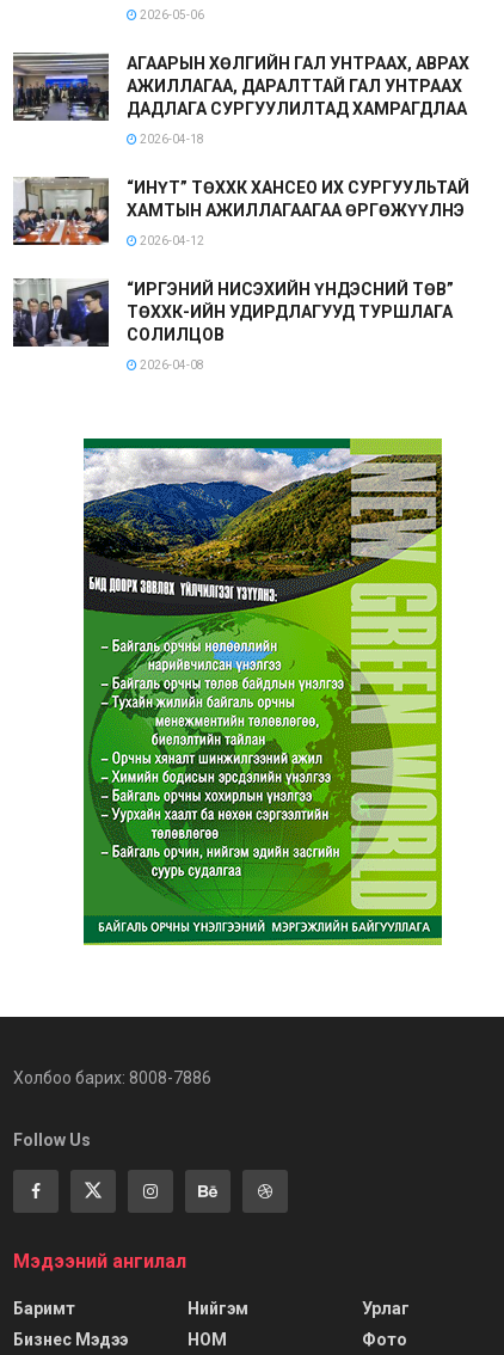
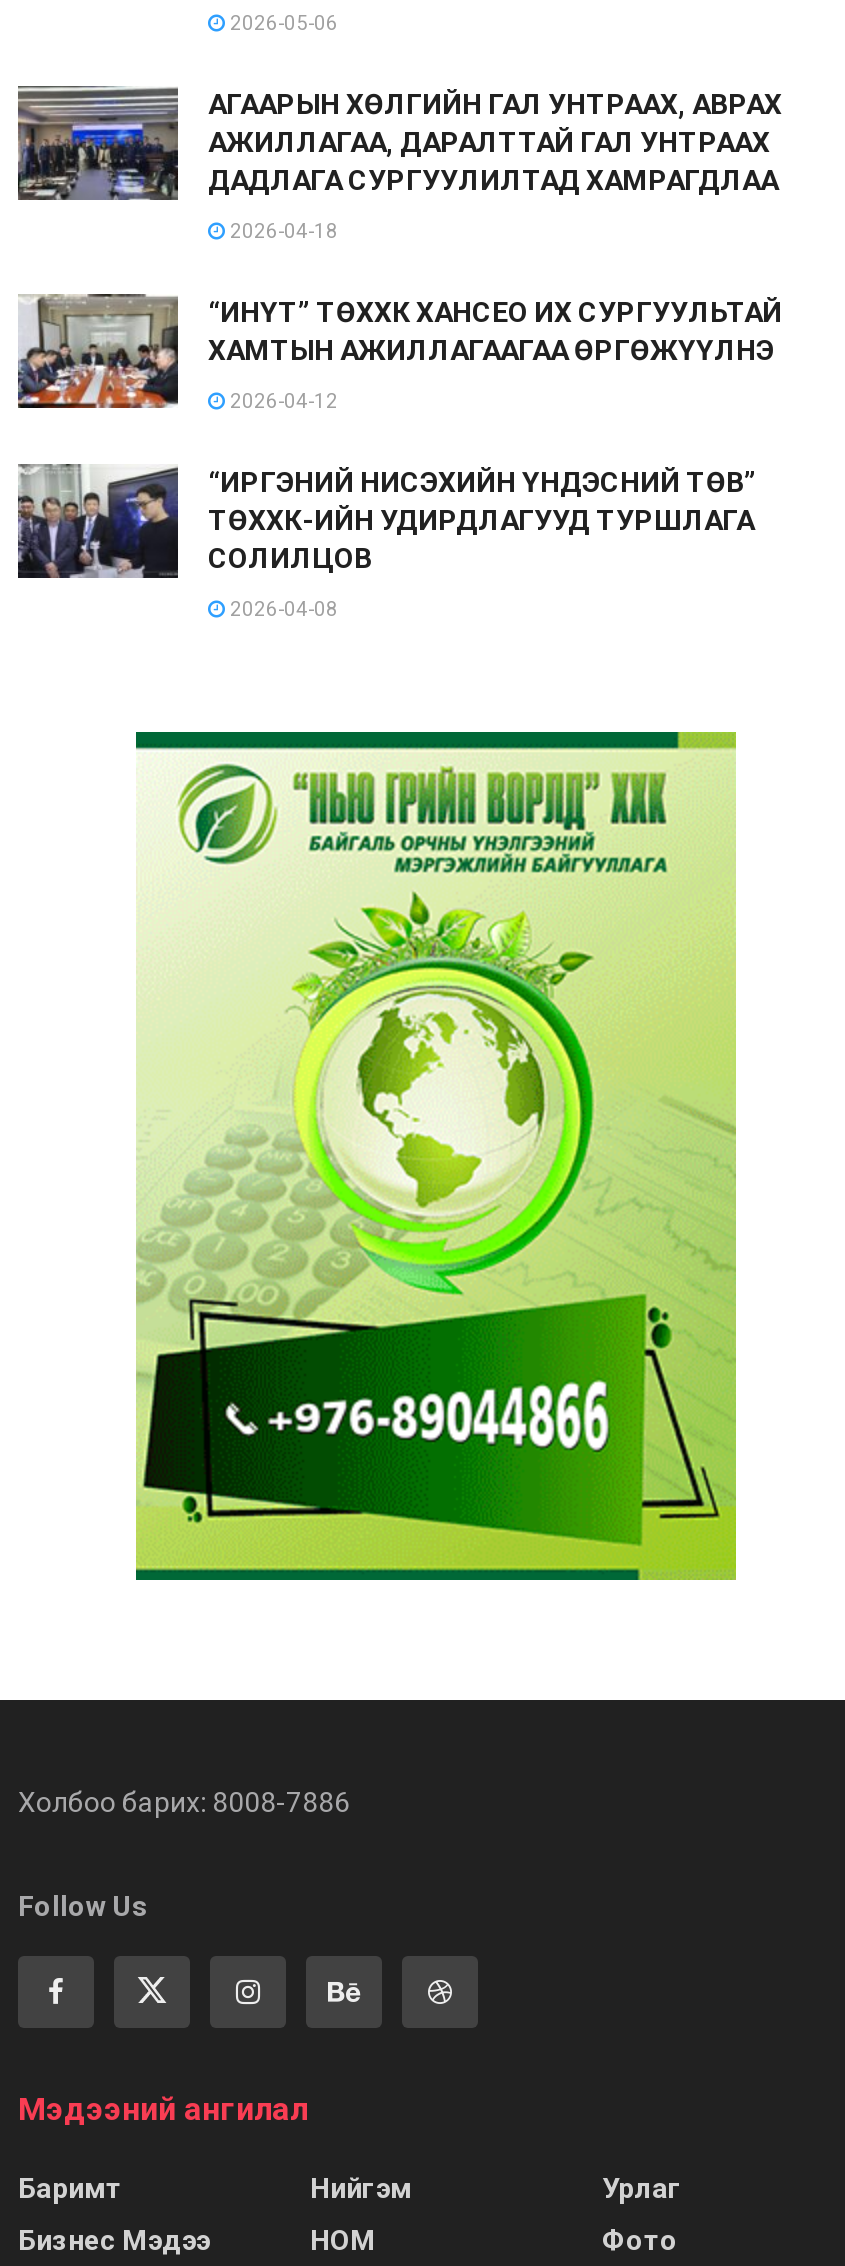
[82,437,443,946] [image] -> [134,730,738,1582] [image]

